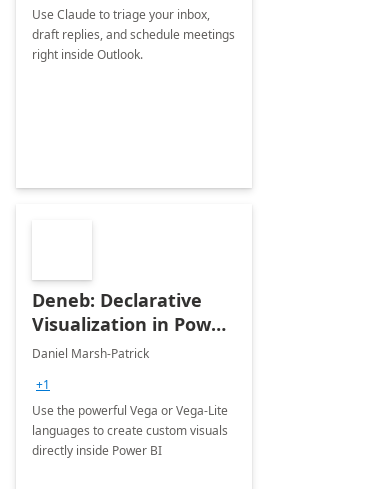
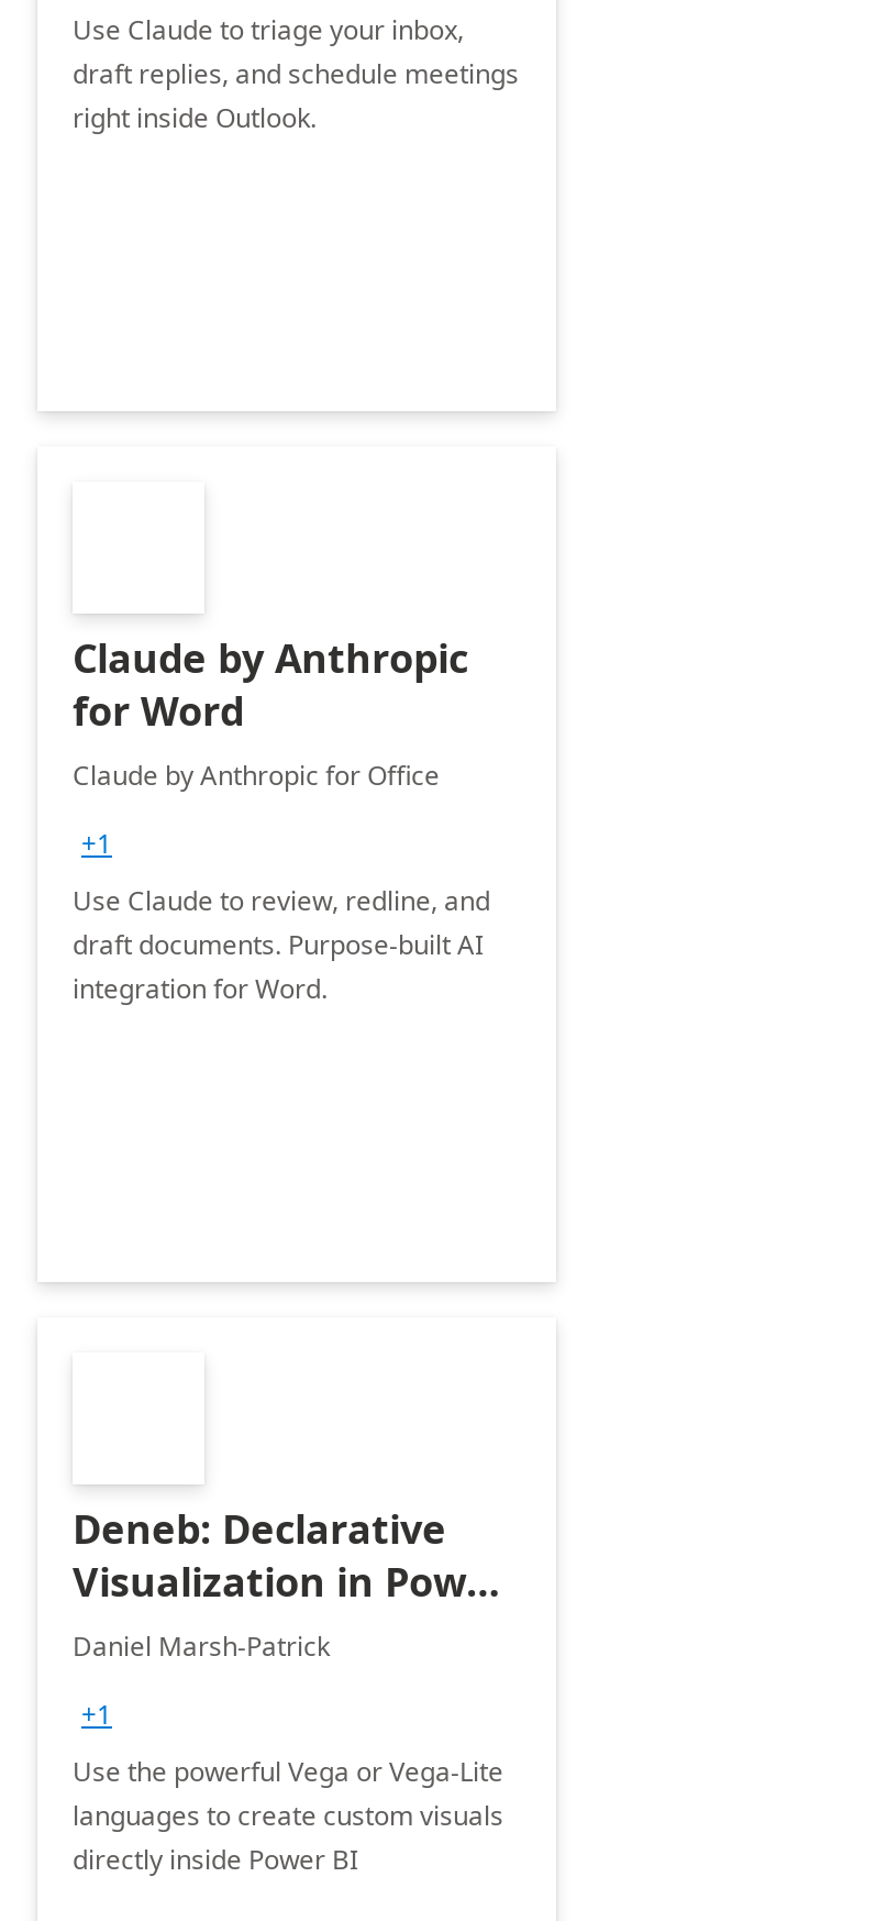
none -> [73,631,490,1007] Claude by Anthropic | for Word | Claude by Anthropic for Office | +1 | Use Claude to review, redline, and | draft documents. Purpose-built AI | integration for Word.

